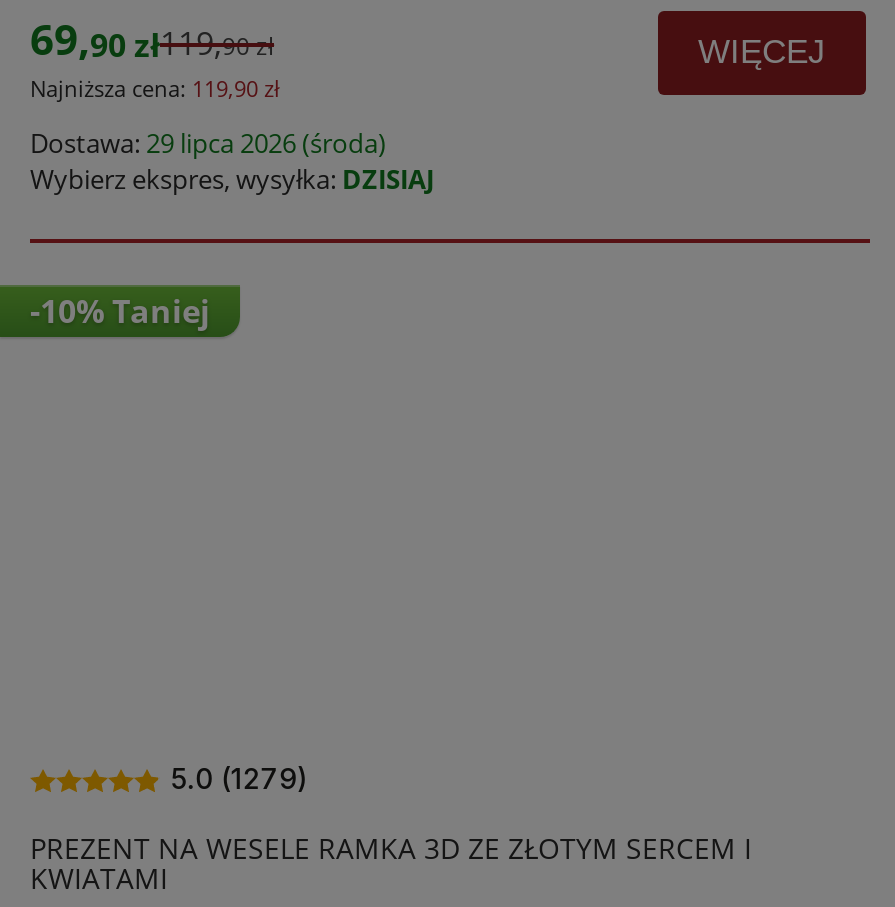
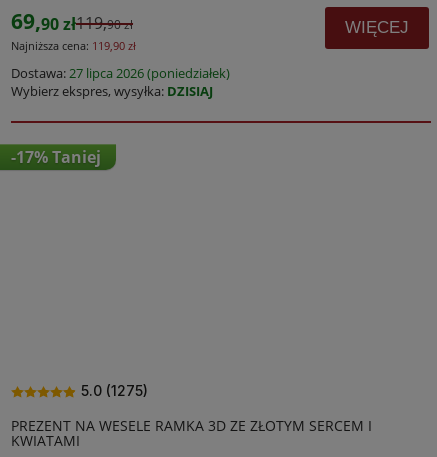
[30,124,386,160] Dostawa: 29 lipca 2026 (środa) -> [11,63,230,81] Dostawa: 27 lipca 2026 (poniedziałek)
[30,288,210,332] -10% Taniej -> [11,145,101,167] -17% Taniej
[171,761,307,795] 5.0 (1279) -> [81,382,148,399] 5.0 (1275)

